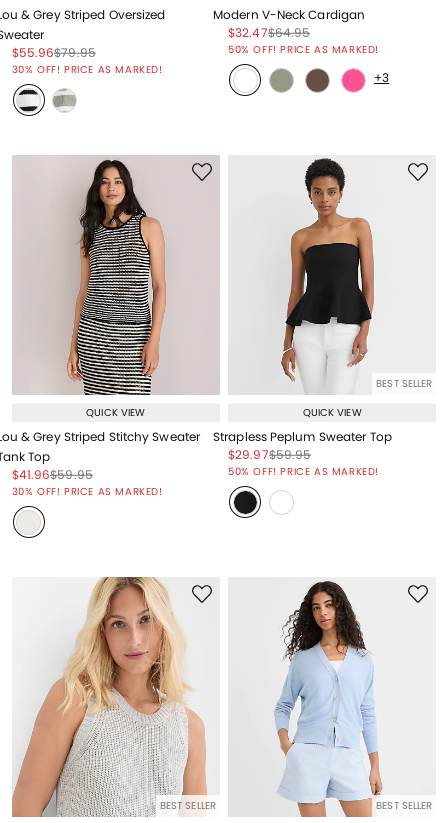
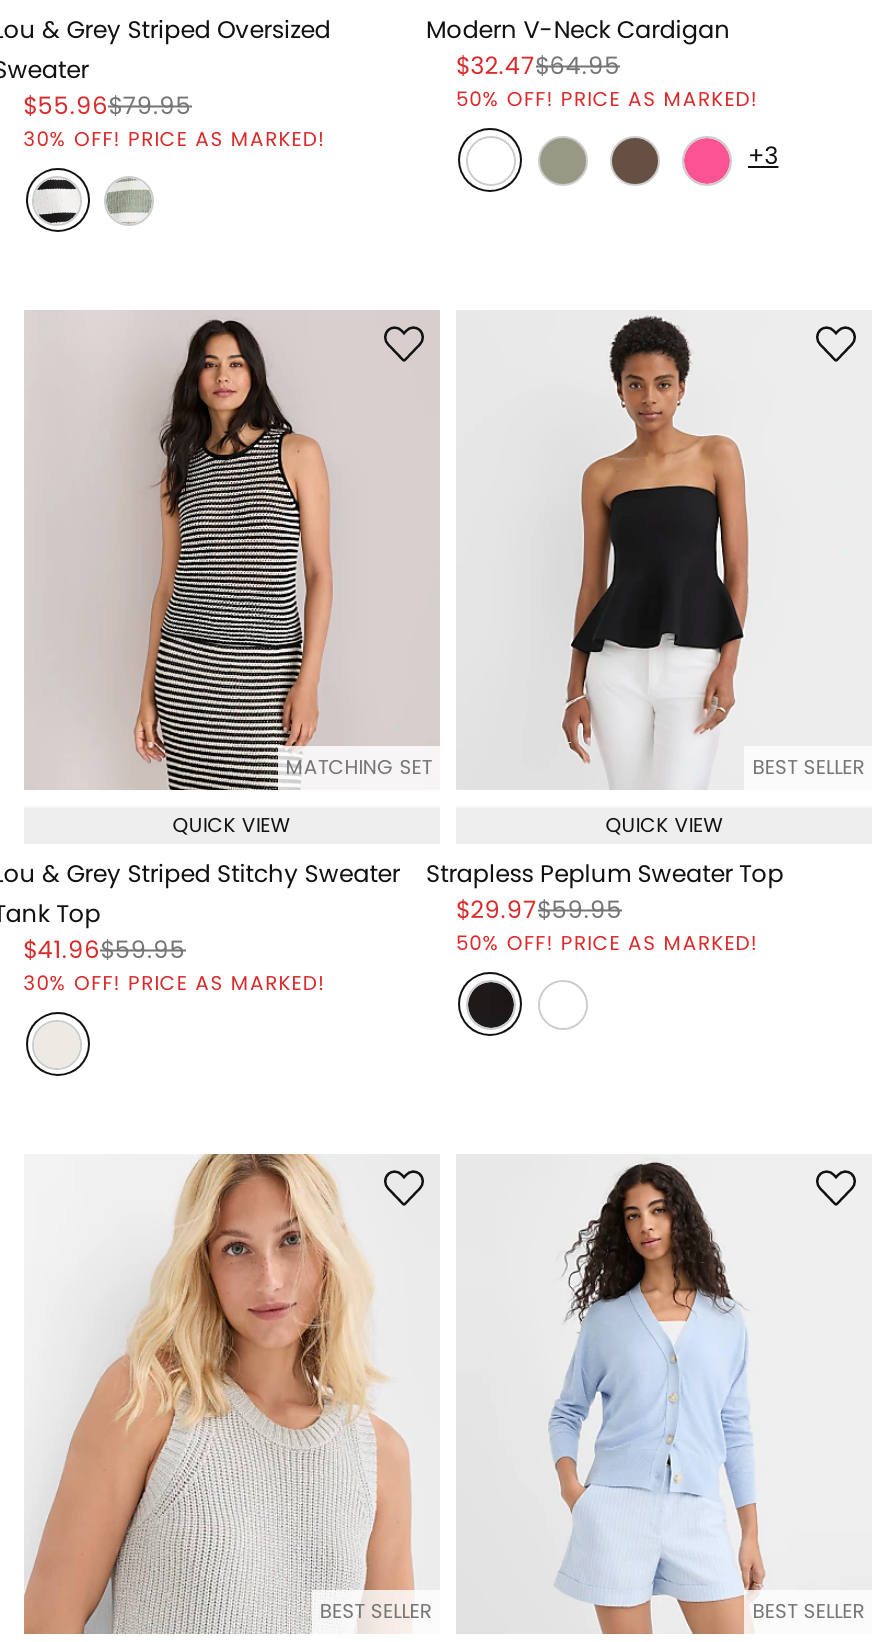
none -> [286,753,432,783] MATCHING SET

